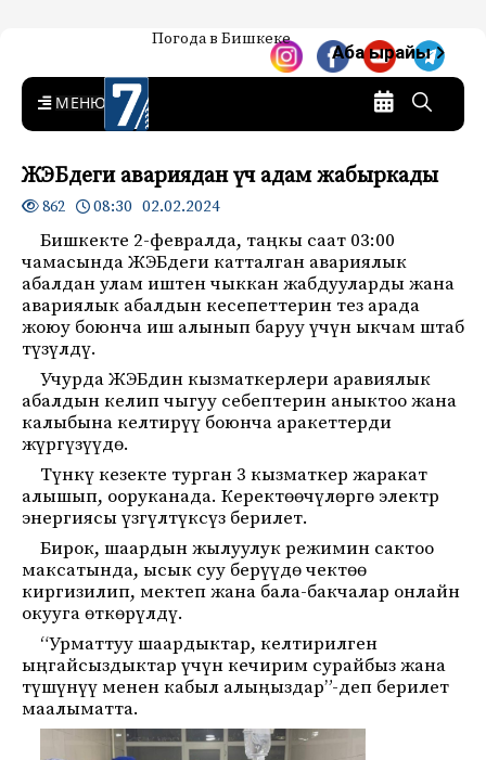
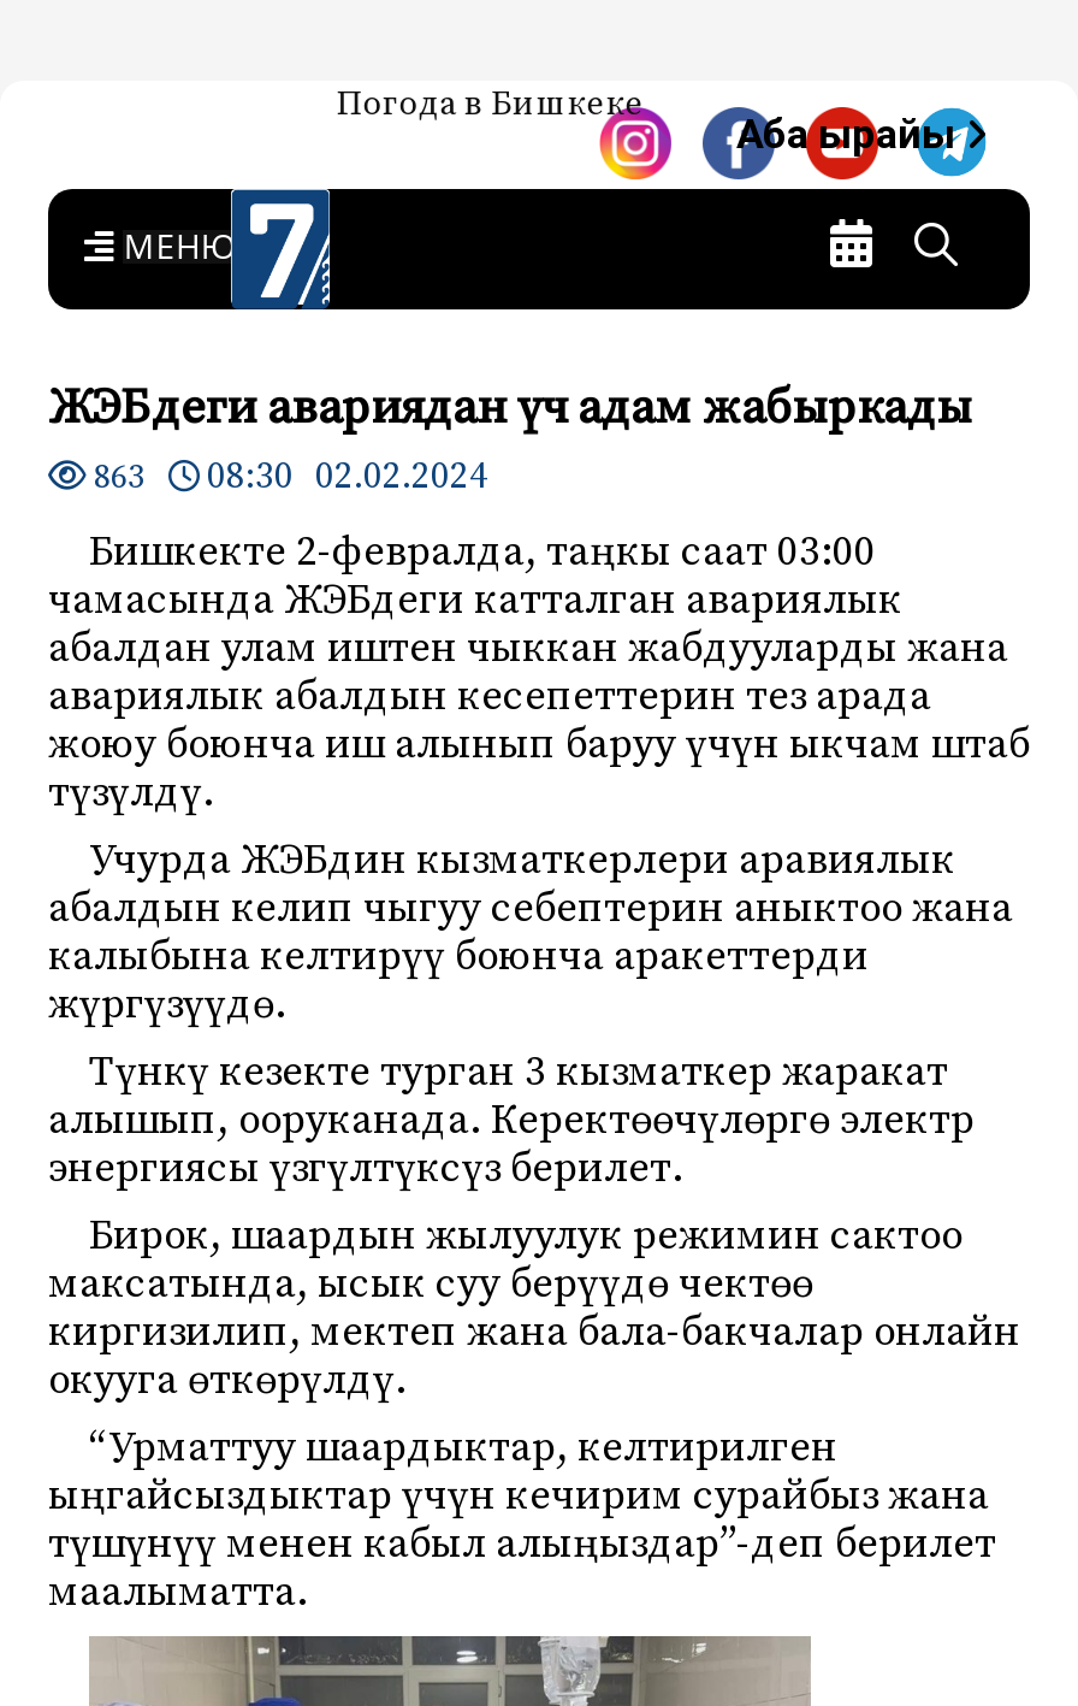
[42,196,220,217] 862 08:30 02.02.2024 -> [94,454,488,500] 863 08:30 02.02.2024

